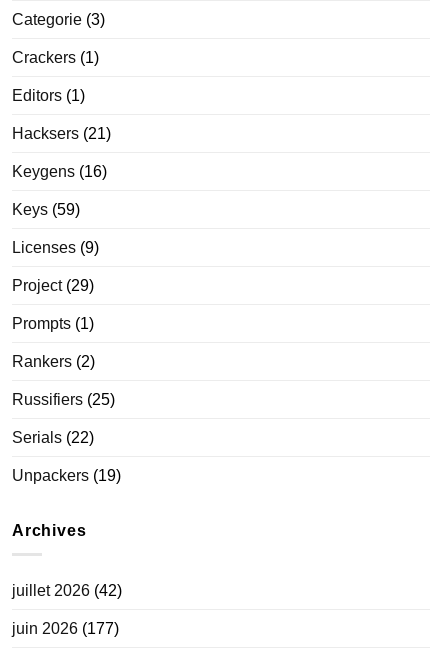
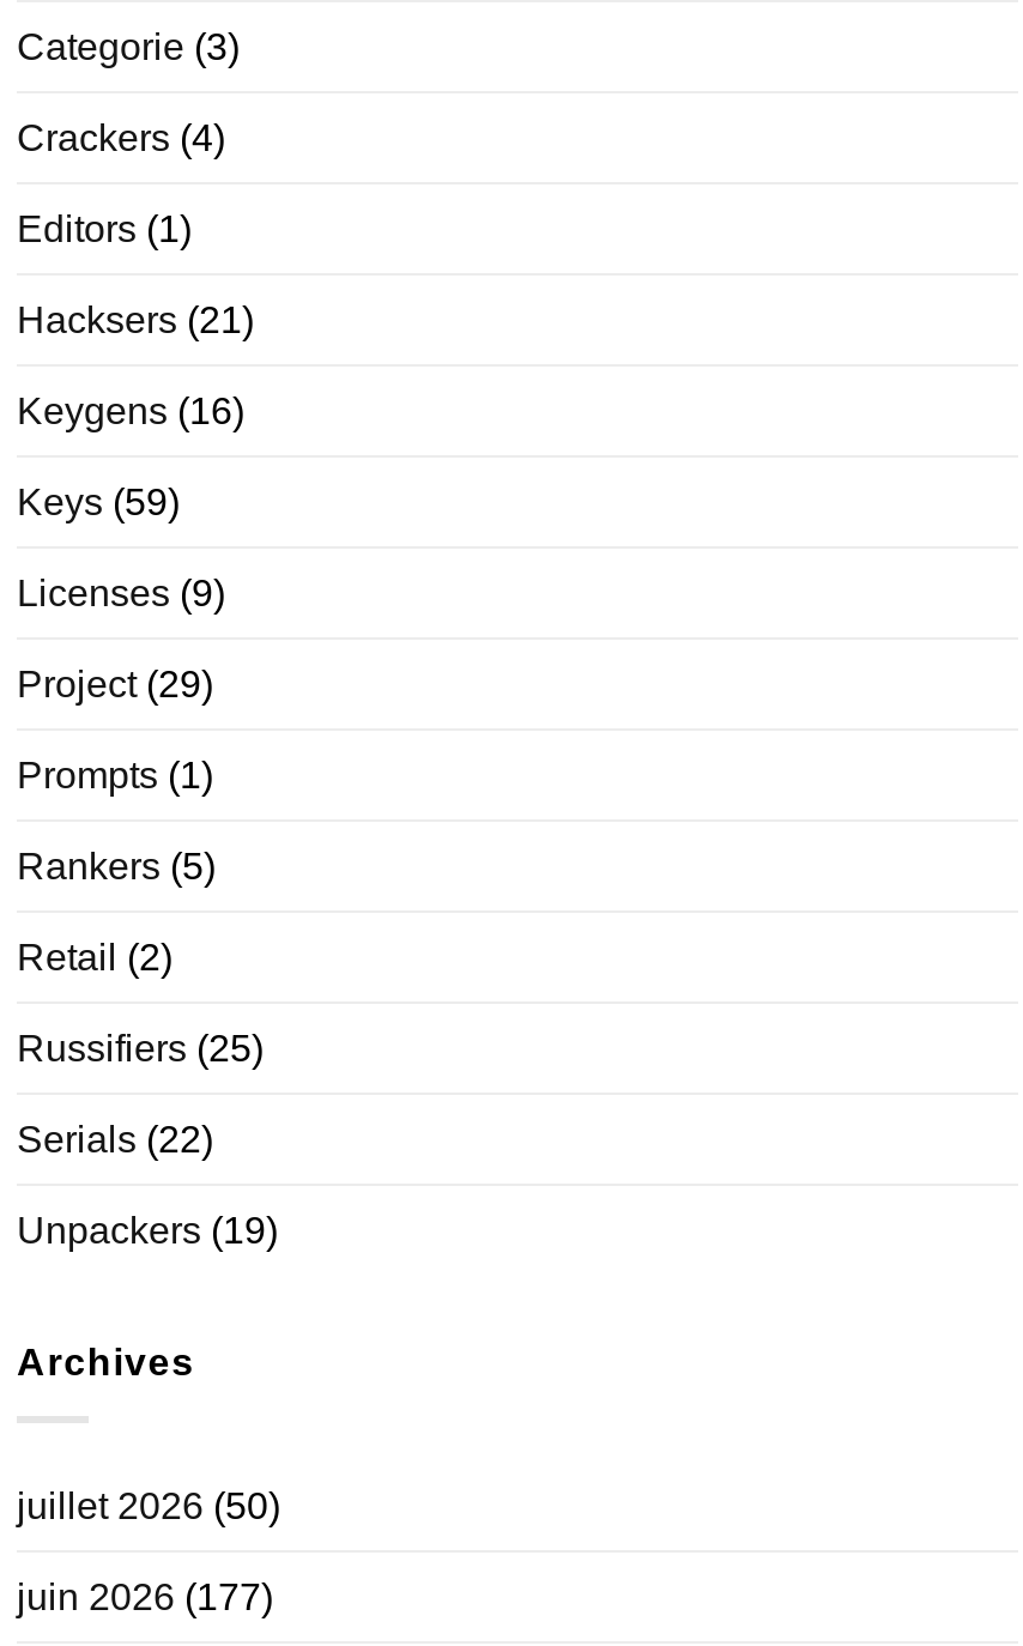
[12,49,99,66] Crackers (1) -> [17,117,225,158] Crackers (4)
[12,353,95,370] Rankers (2) -> [17,846,216,977] Rankers (5) | Retail (2)
[12,582,122,599] juillet 2026 (42) -> [17,1486,280,1527] juillet 2026 (50)

